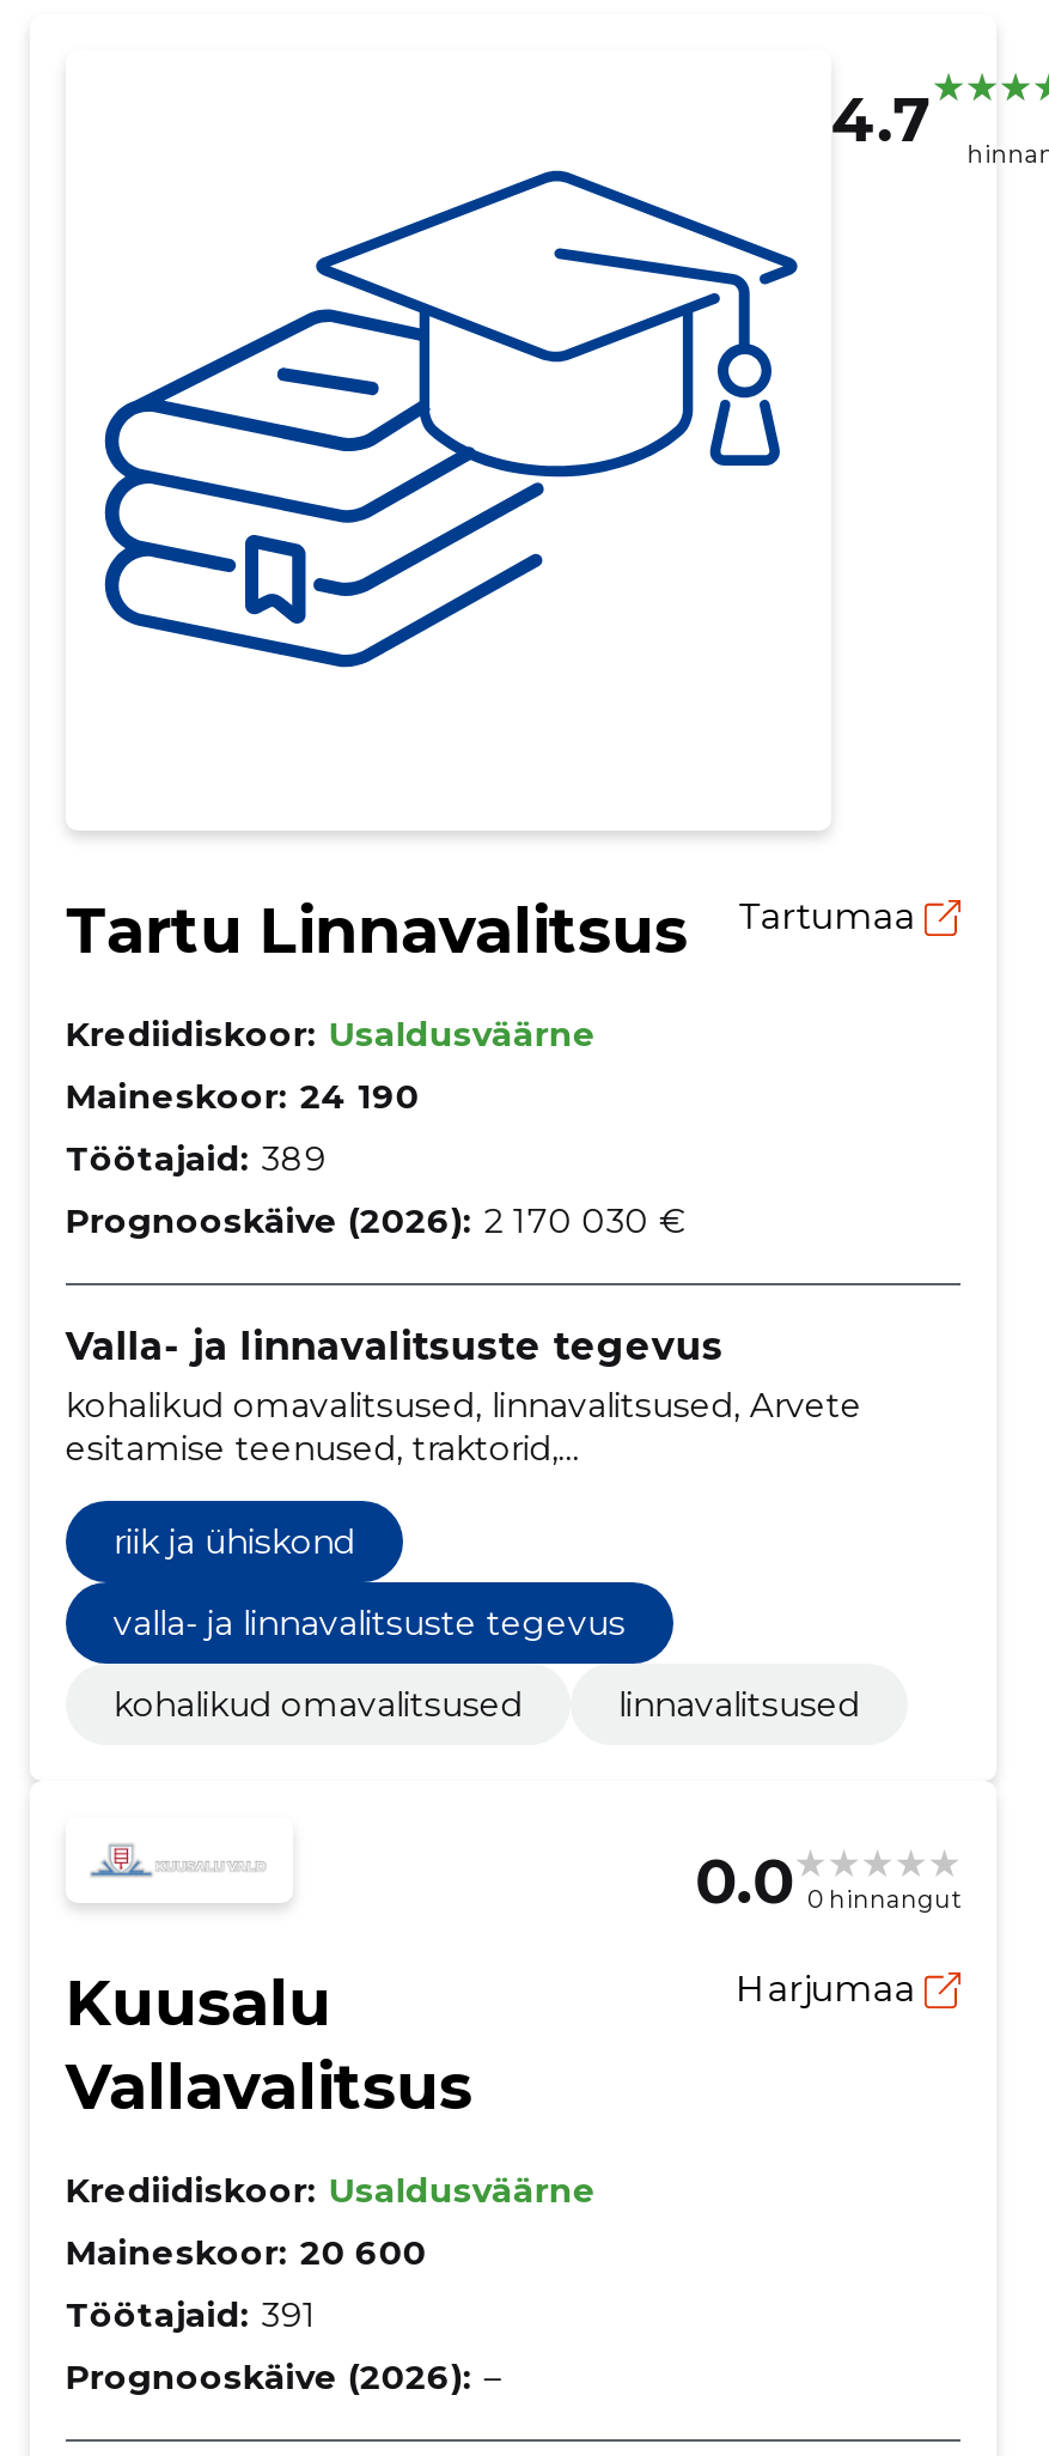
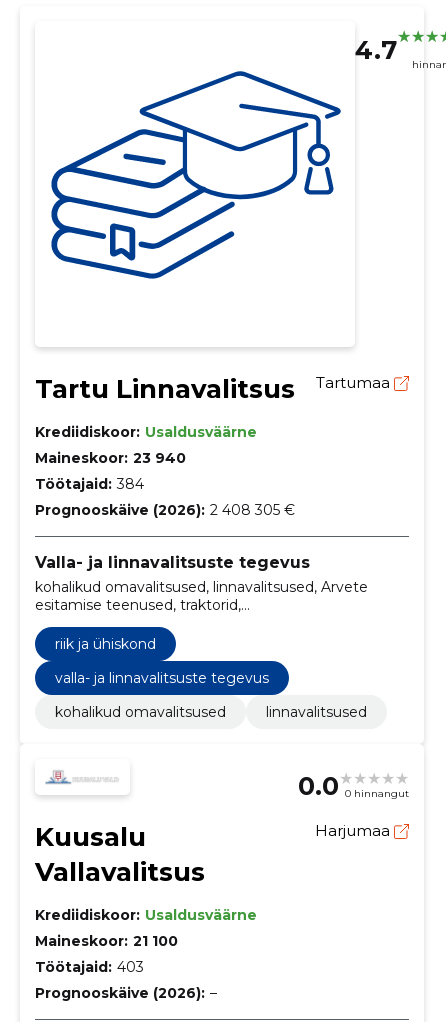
[65,1075,419,1118] Maineskoor: 24 190 -> [35,449,186,467] Maineskoor: 23 940
[65,1137,326,1180] Töötajaid: 389 -> [35,475,144,493] Töötajaid: 384
[65,1199,685,1242] Prognooskäive (2026): 2 170 030 € -> [35,501,295,519] Prognooskäive (2026): 2 408 305 €
[65,2231,427,2274] Maineskoor: 20 600 -> [35,932,178,950] Maineskoor: 21 100
[65,2293,316,2336] Töötajaid: 391 -> [35,958,144,976] Töötajaid: 403

